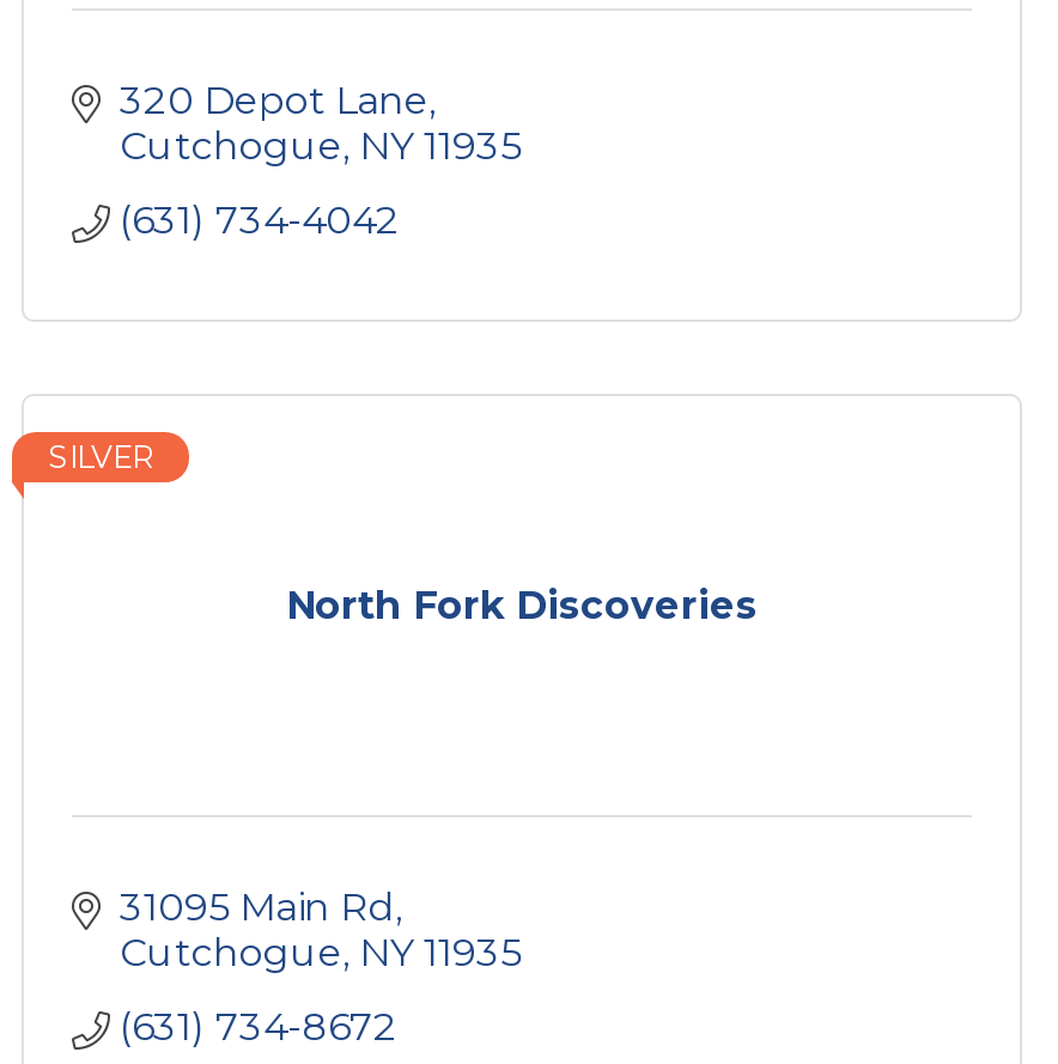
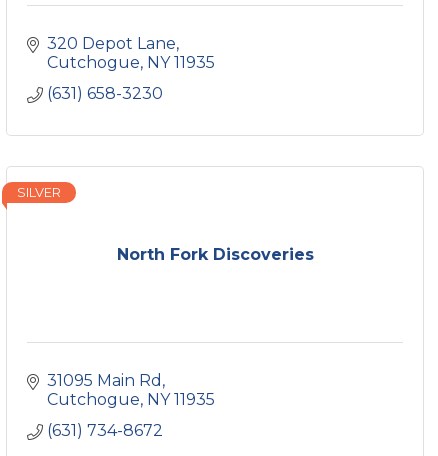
[120,197,400,243] (631) 734-4042 -> [47,84,163,103] (631) 658-3230

